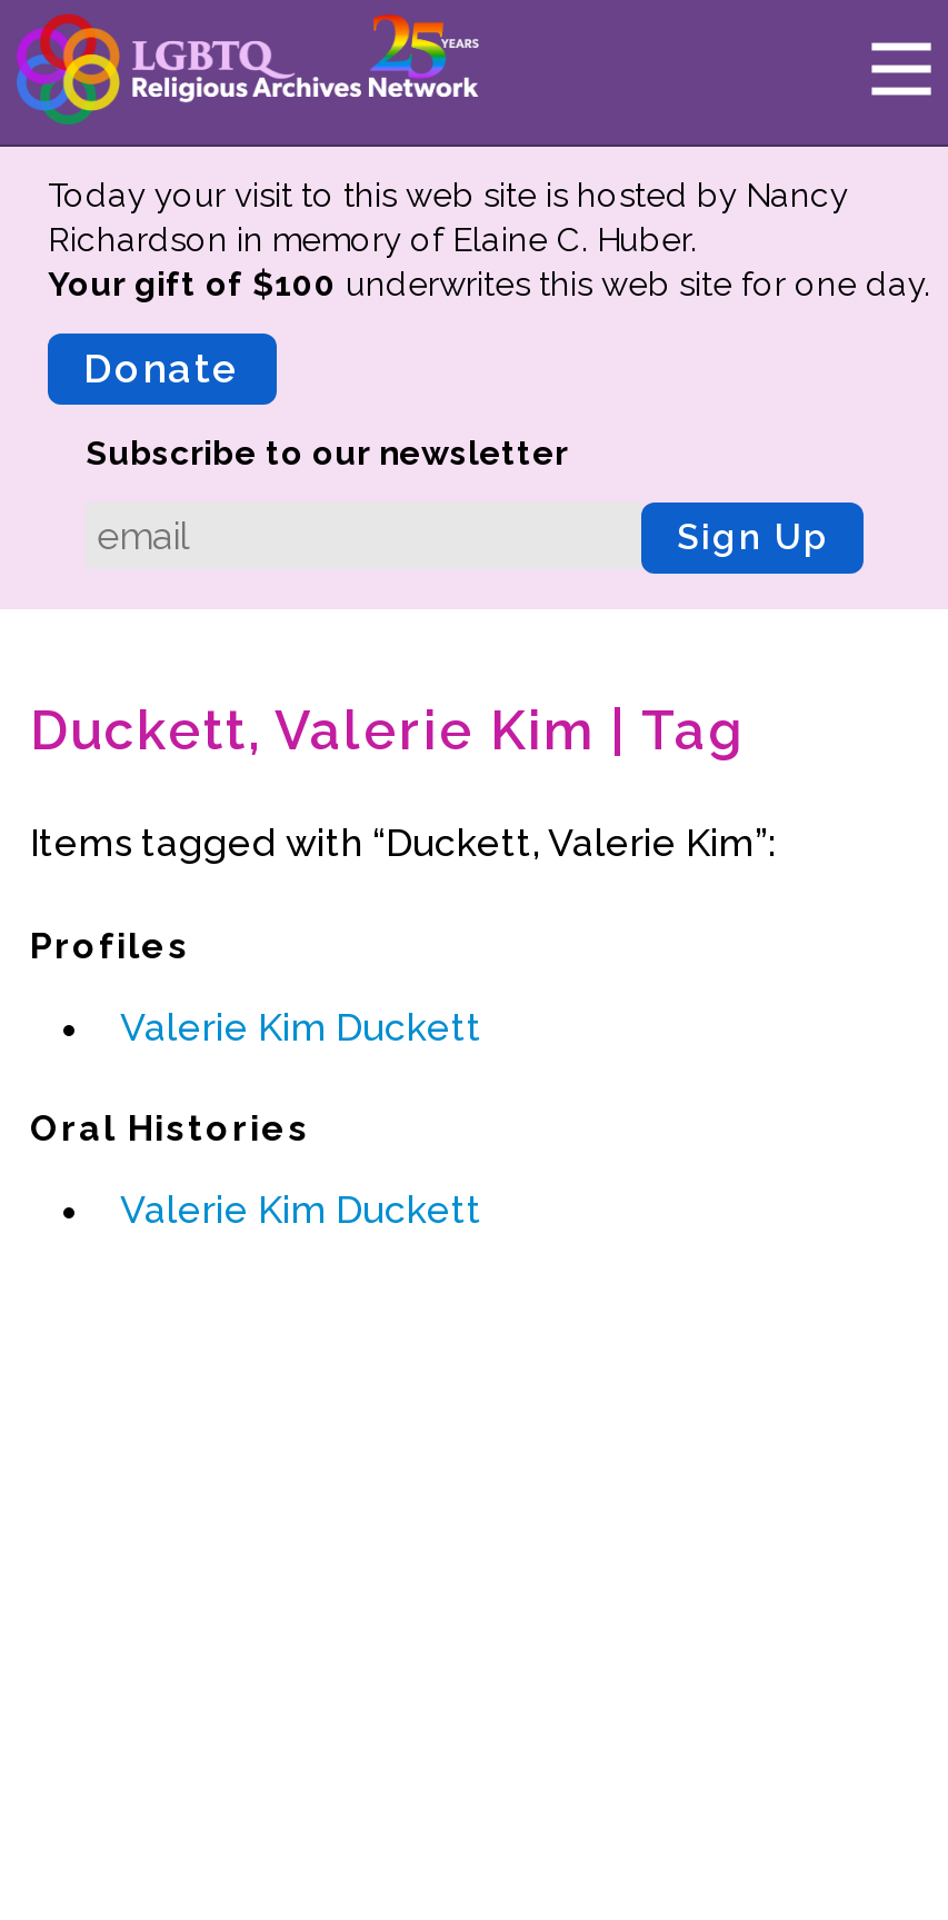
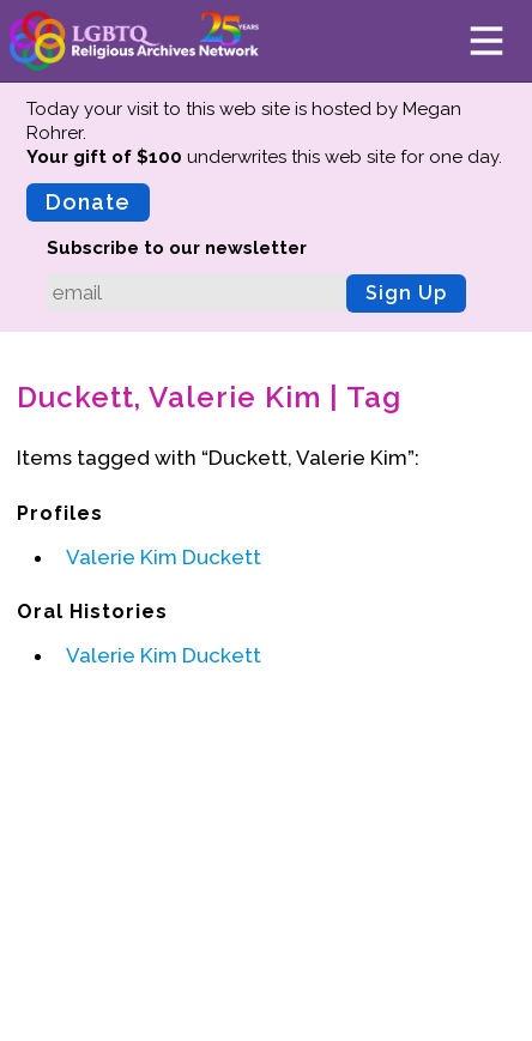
[48,176,848,260] Today your visit to this web site is hosted by Nancy | Richardson in memory of Elaine C. Huber. -> [26,98,461,144] Today your visit to this web site is hosted by Megan | Rohrer.

